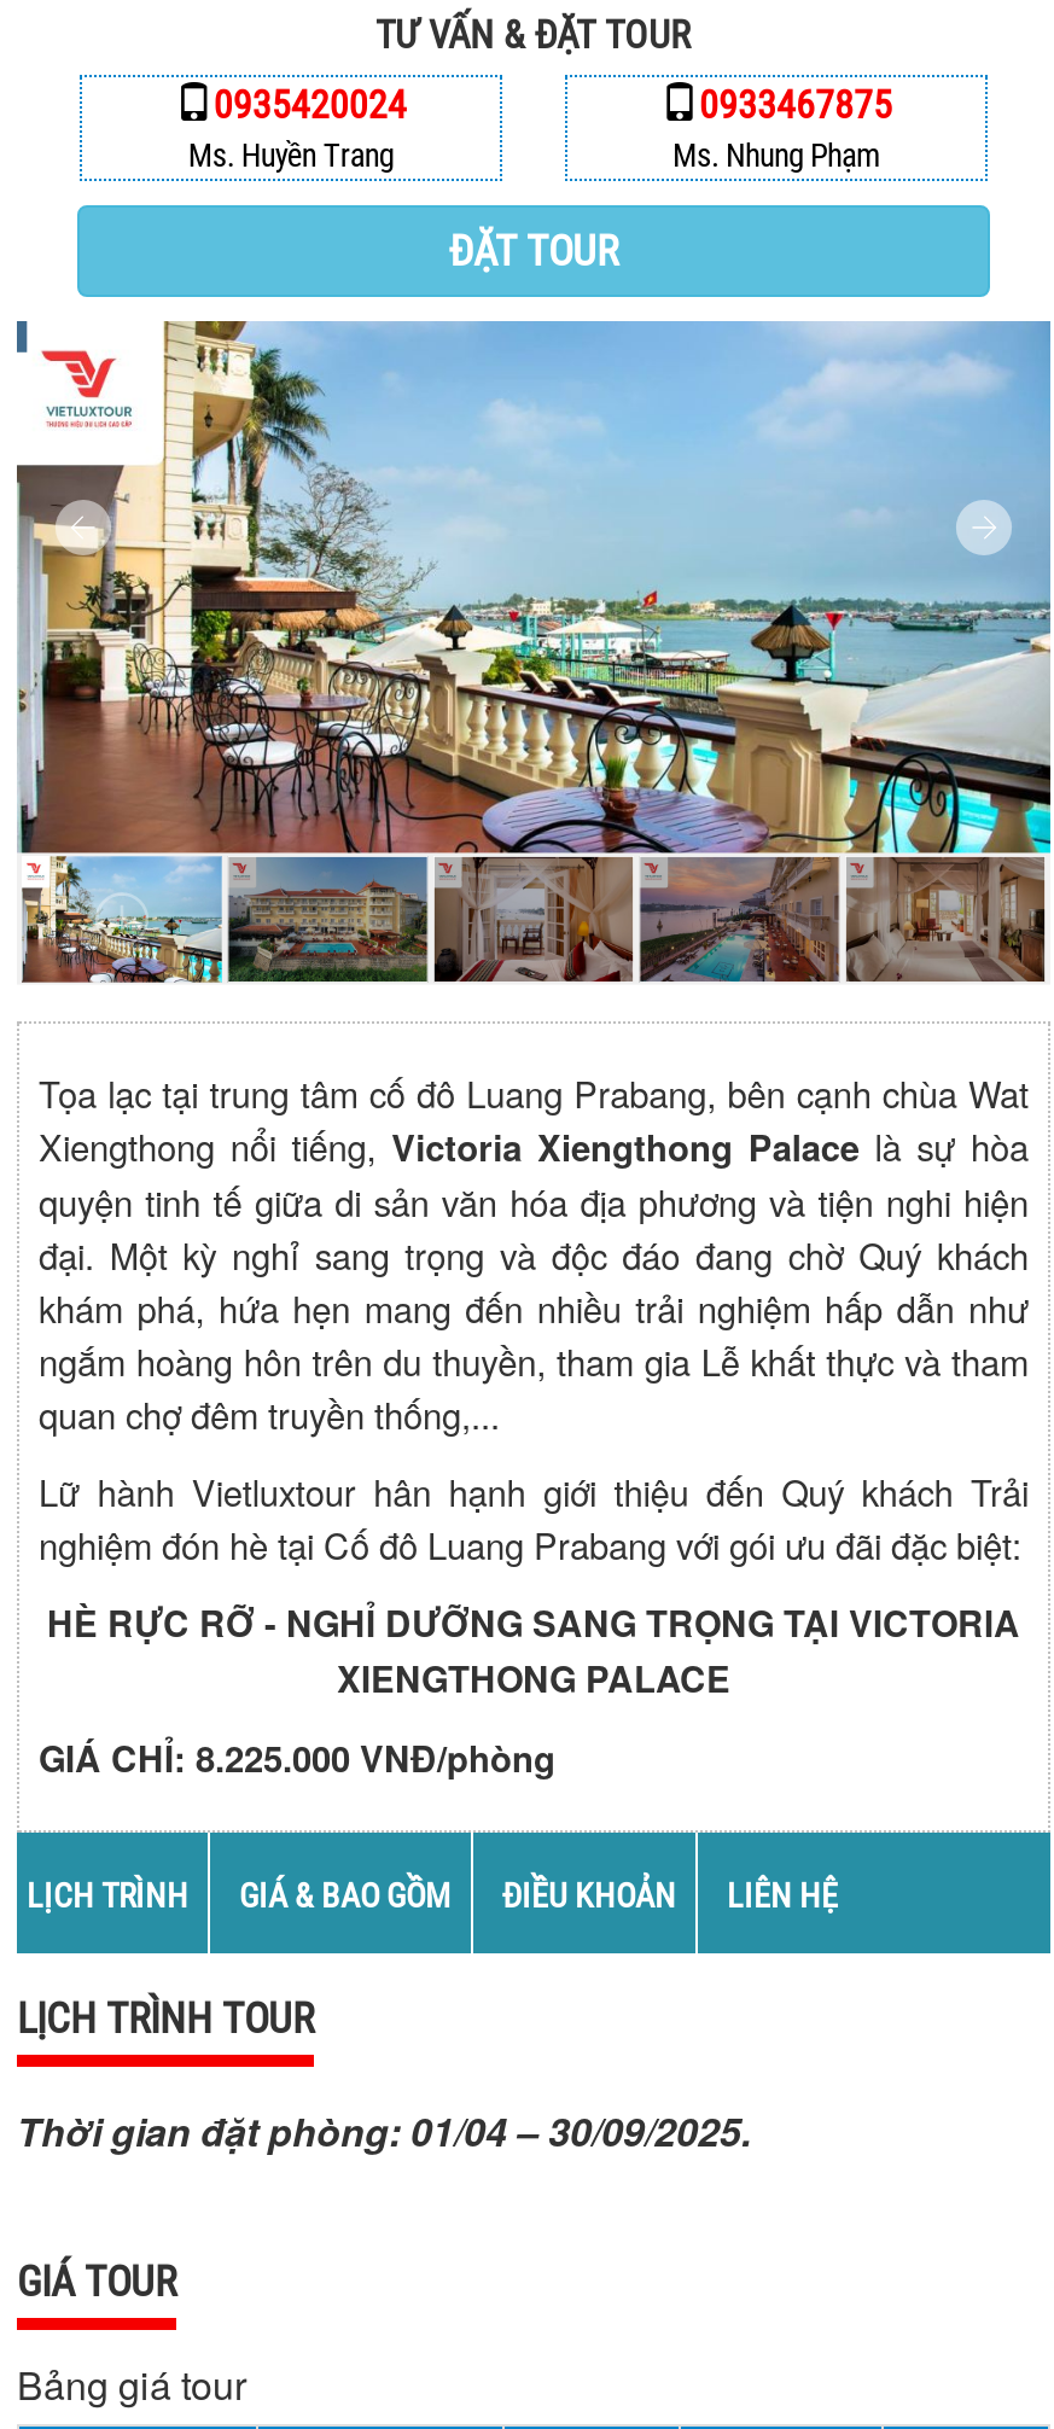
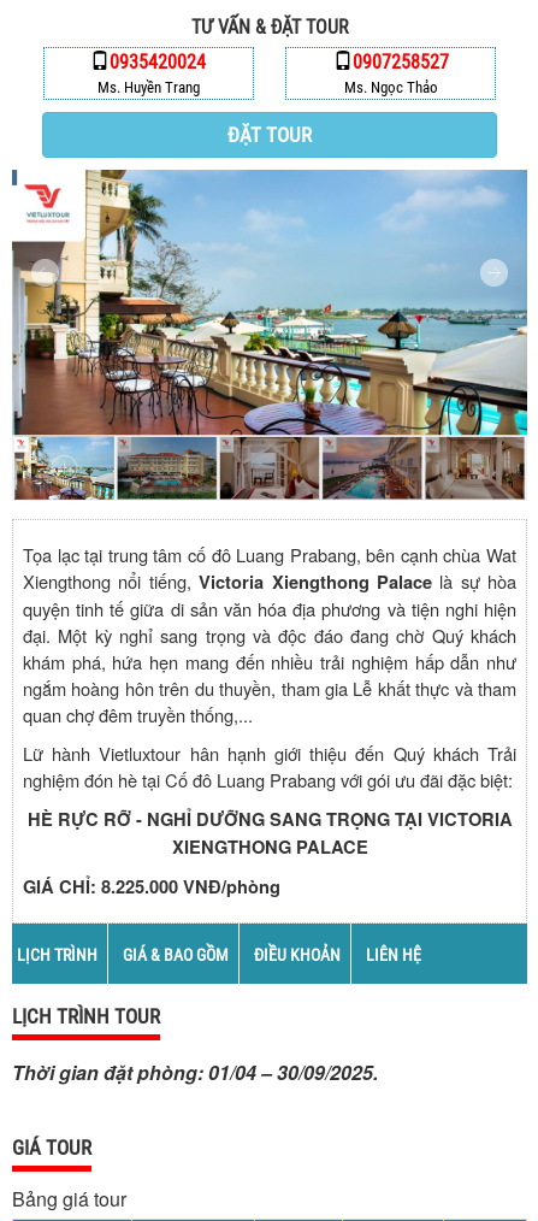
[699,82,892,128] 0933467875 -> [352,51,448,73] 0907258527
[672,138,880,174] Ms. Nhung Phạm -> [344,78,438,96] Ms. Ngọc Thảo

